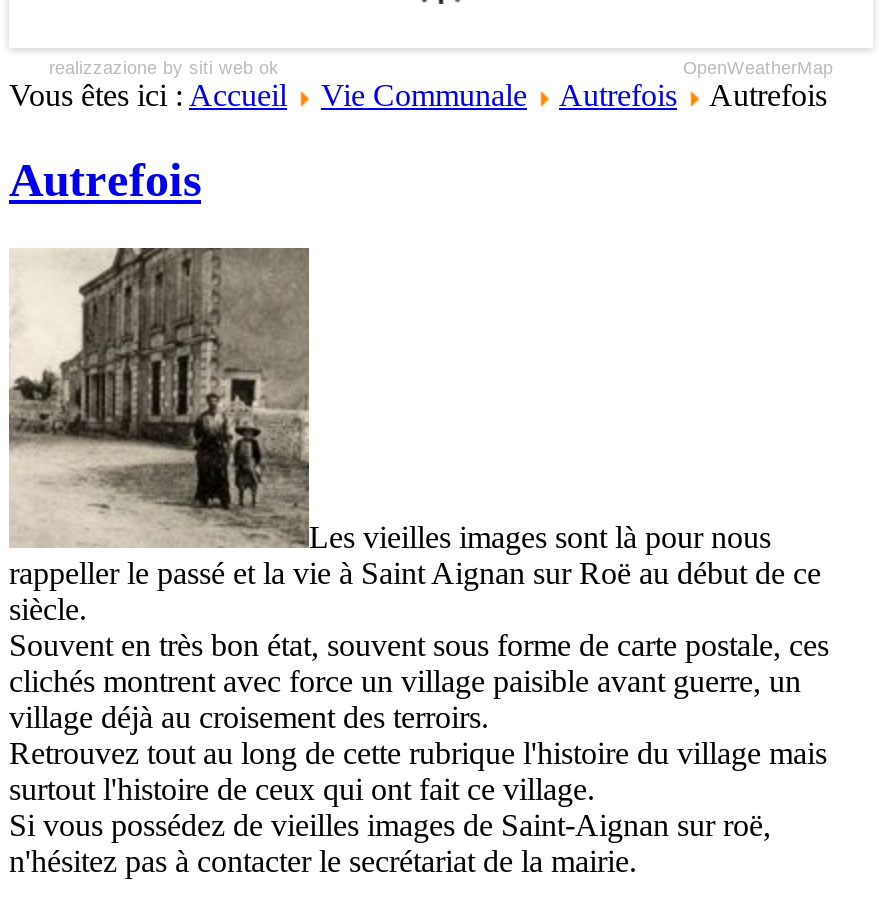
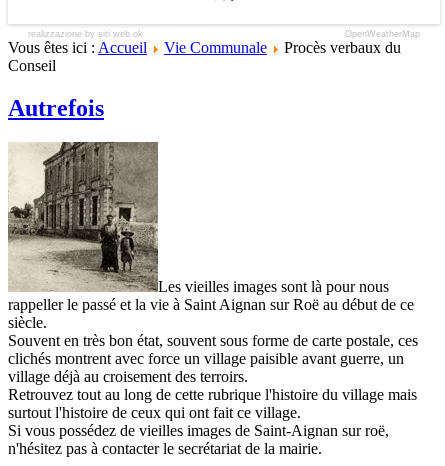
[559,78,827,112] Autrefois | Autrefois -> [8,39,401,74] Procès verbaux du | Conseil

